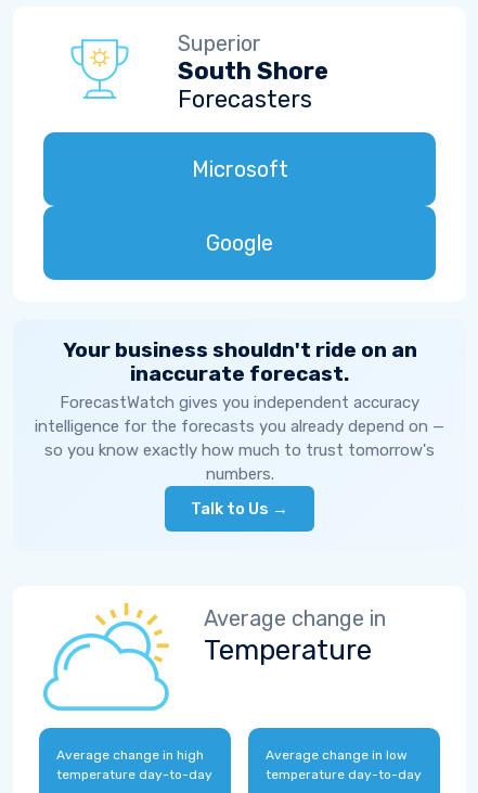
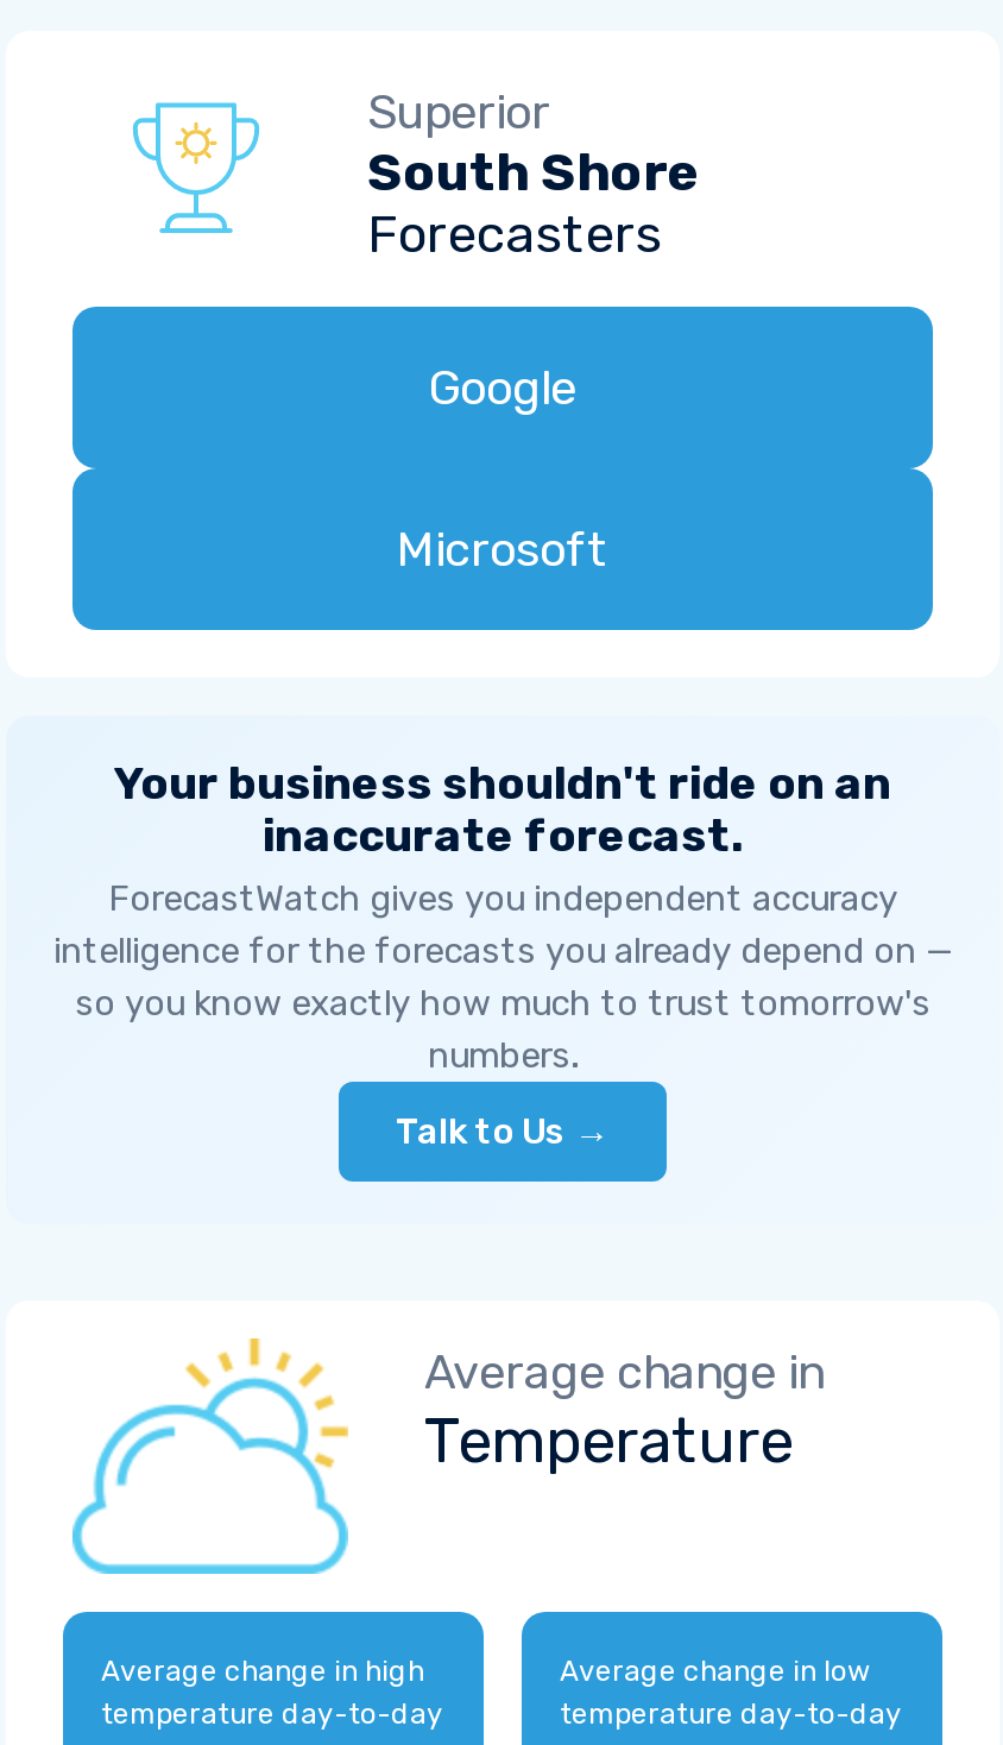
moved [191,156,288,182] -> [397,521,608,578]: Microsoft
moved [206,230,273,256] -> [429,359,576,416]: Google

